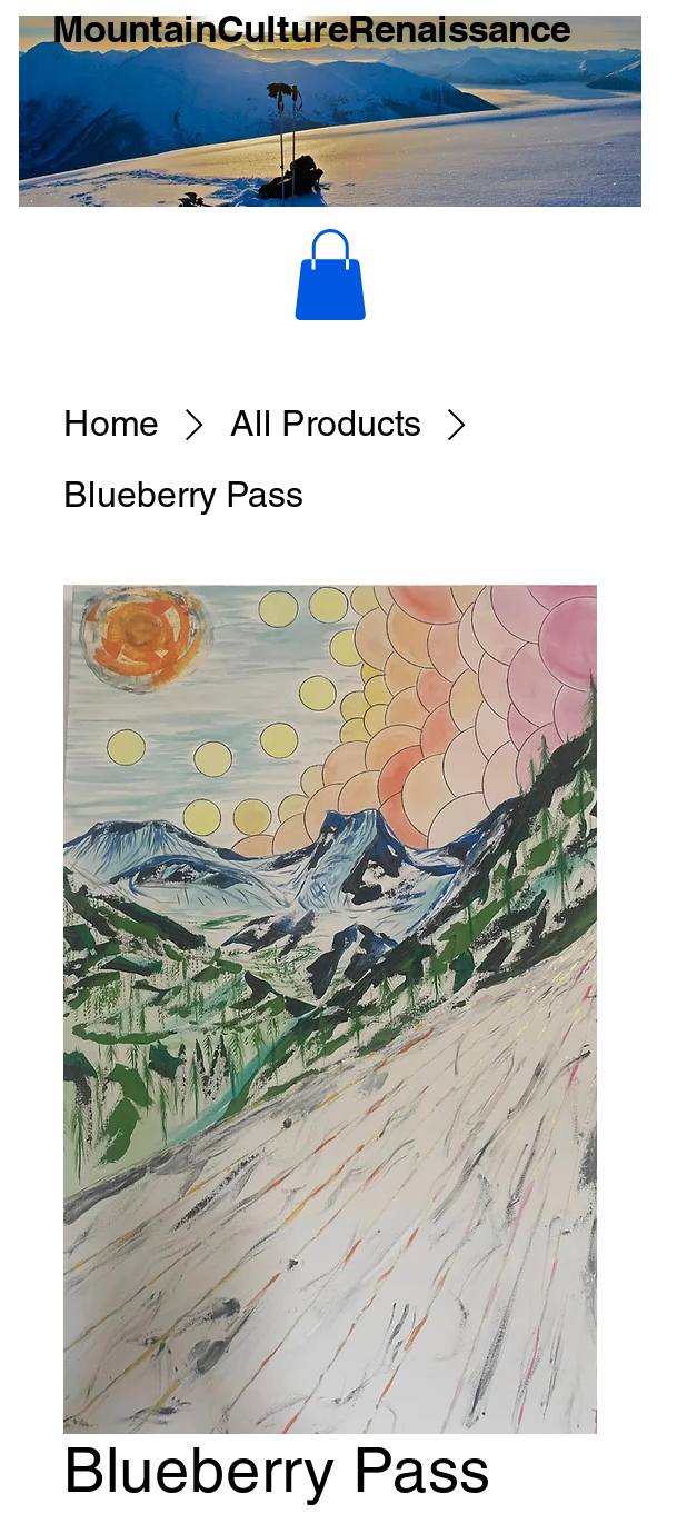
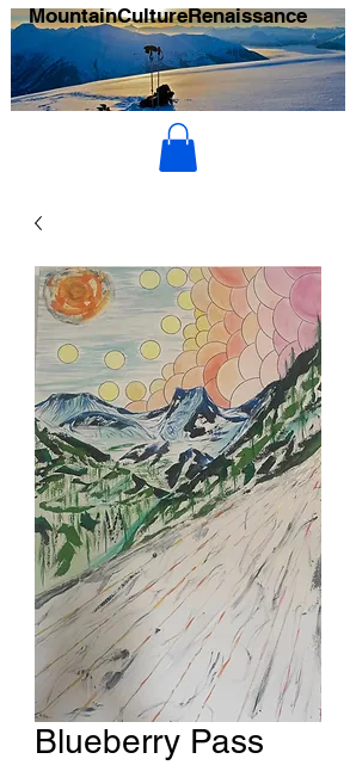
[63,402,421,515] Home | All Products | Blueberry Pass -> none

